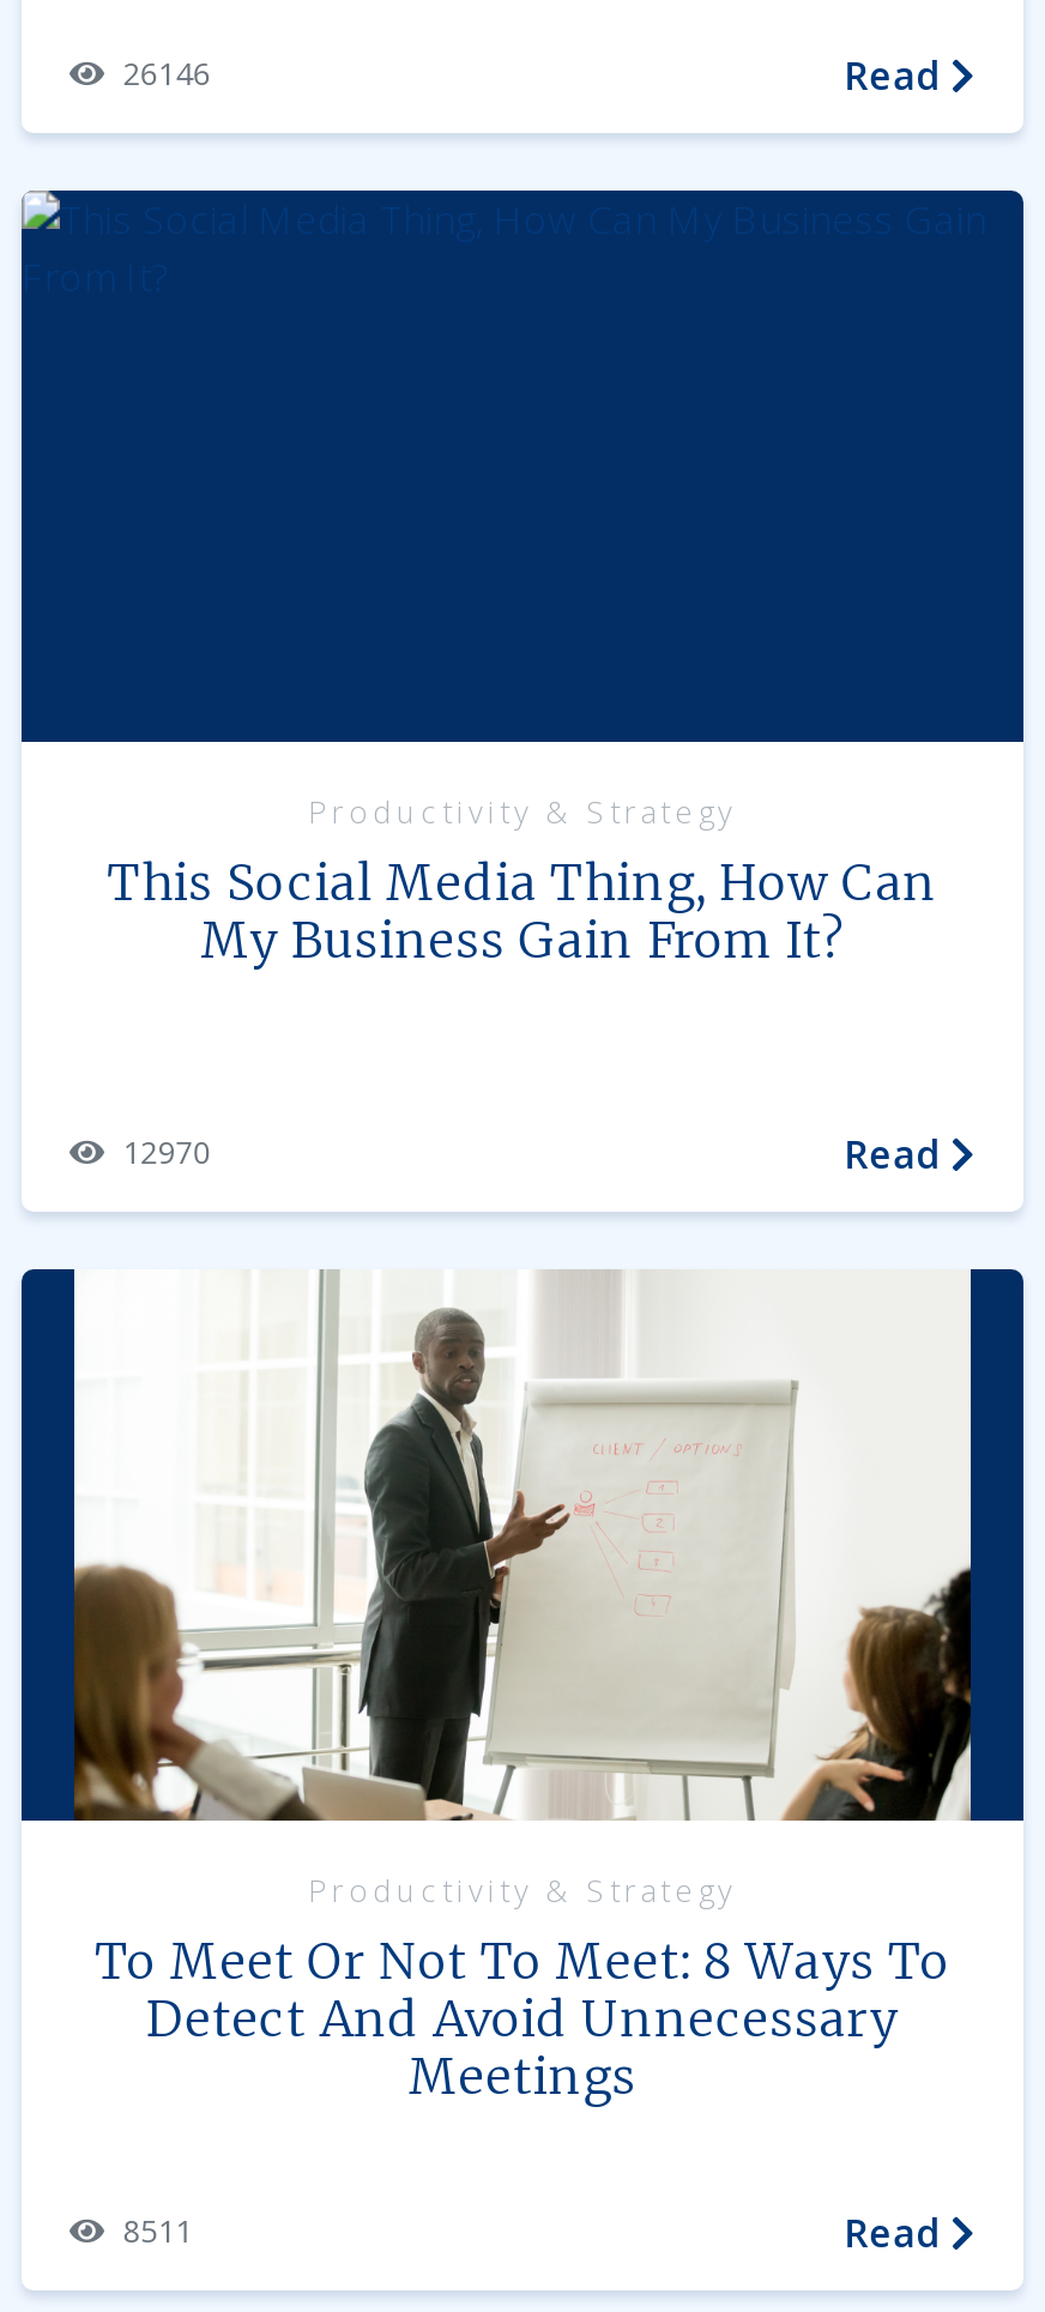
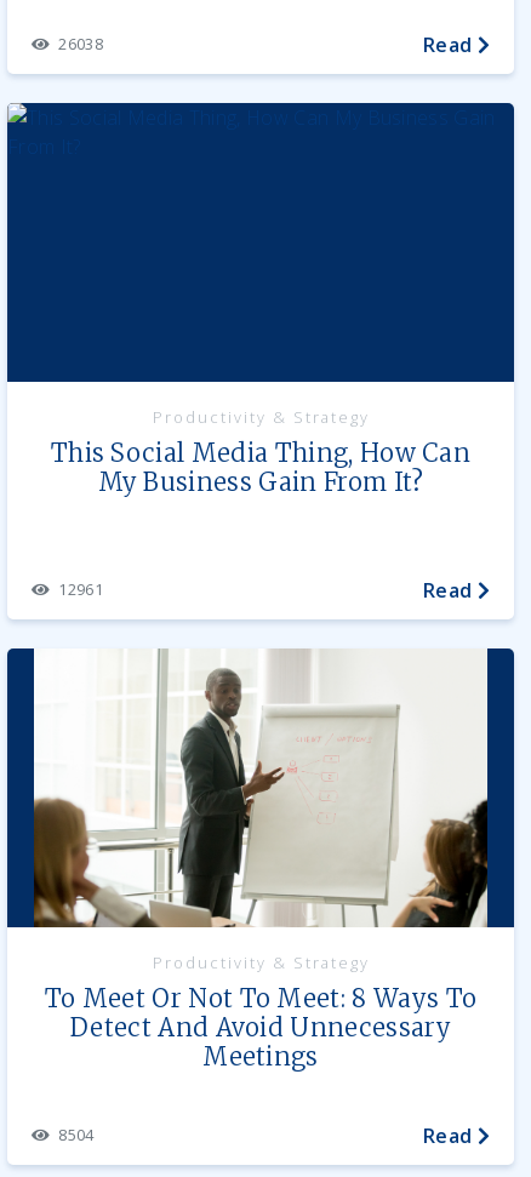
[123,52,211,95] 26146 -> [59,33,103,55] 26038
[123,1130,211,1174] 12970 -> [59,578,103,600] 12961
[123,2209,193,2252] 8511 -> [59,1124,94,1146] 8504

